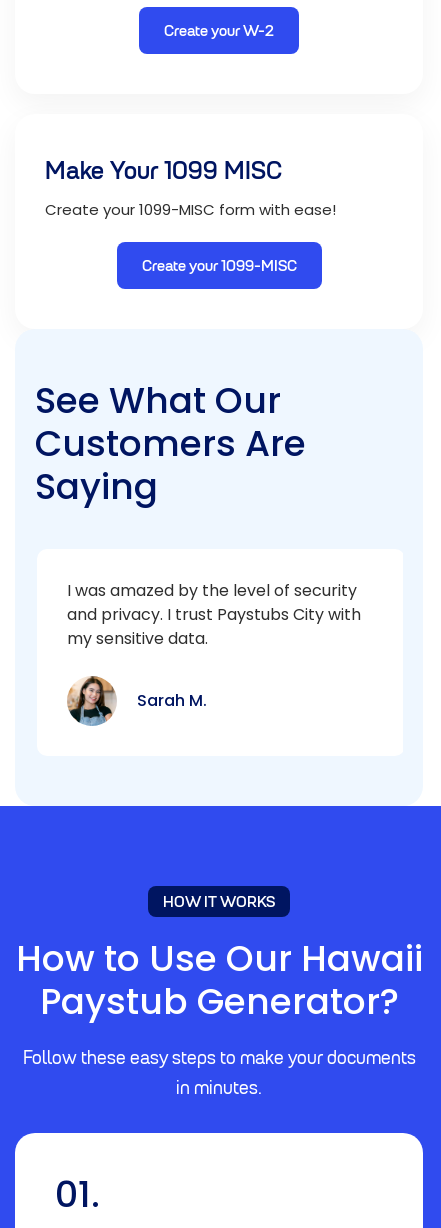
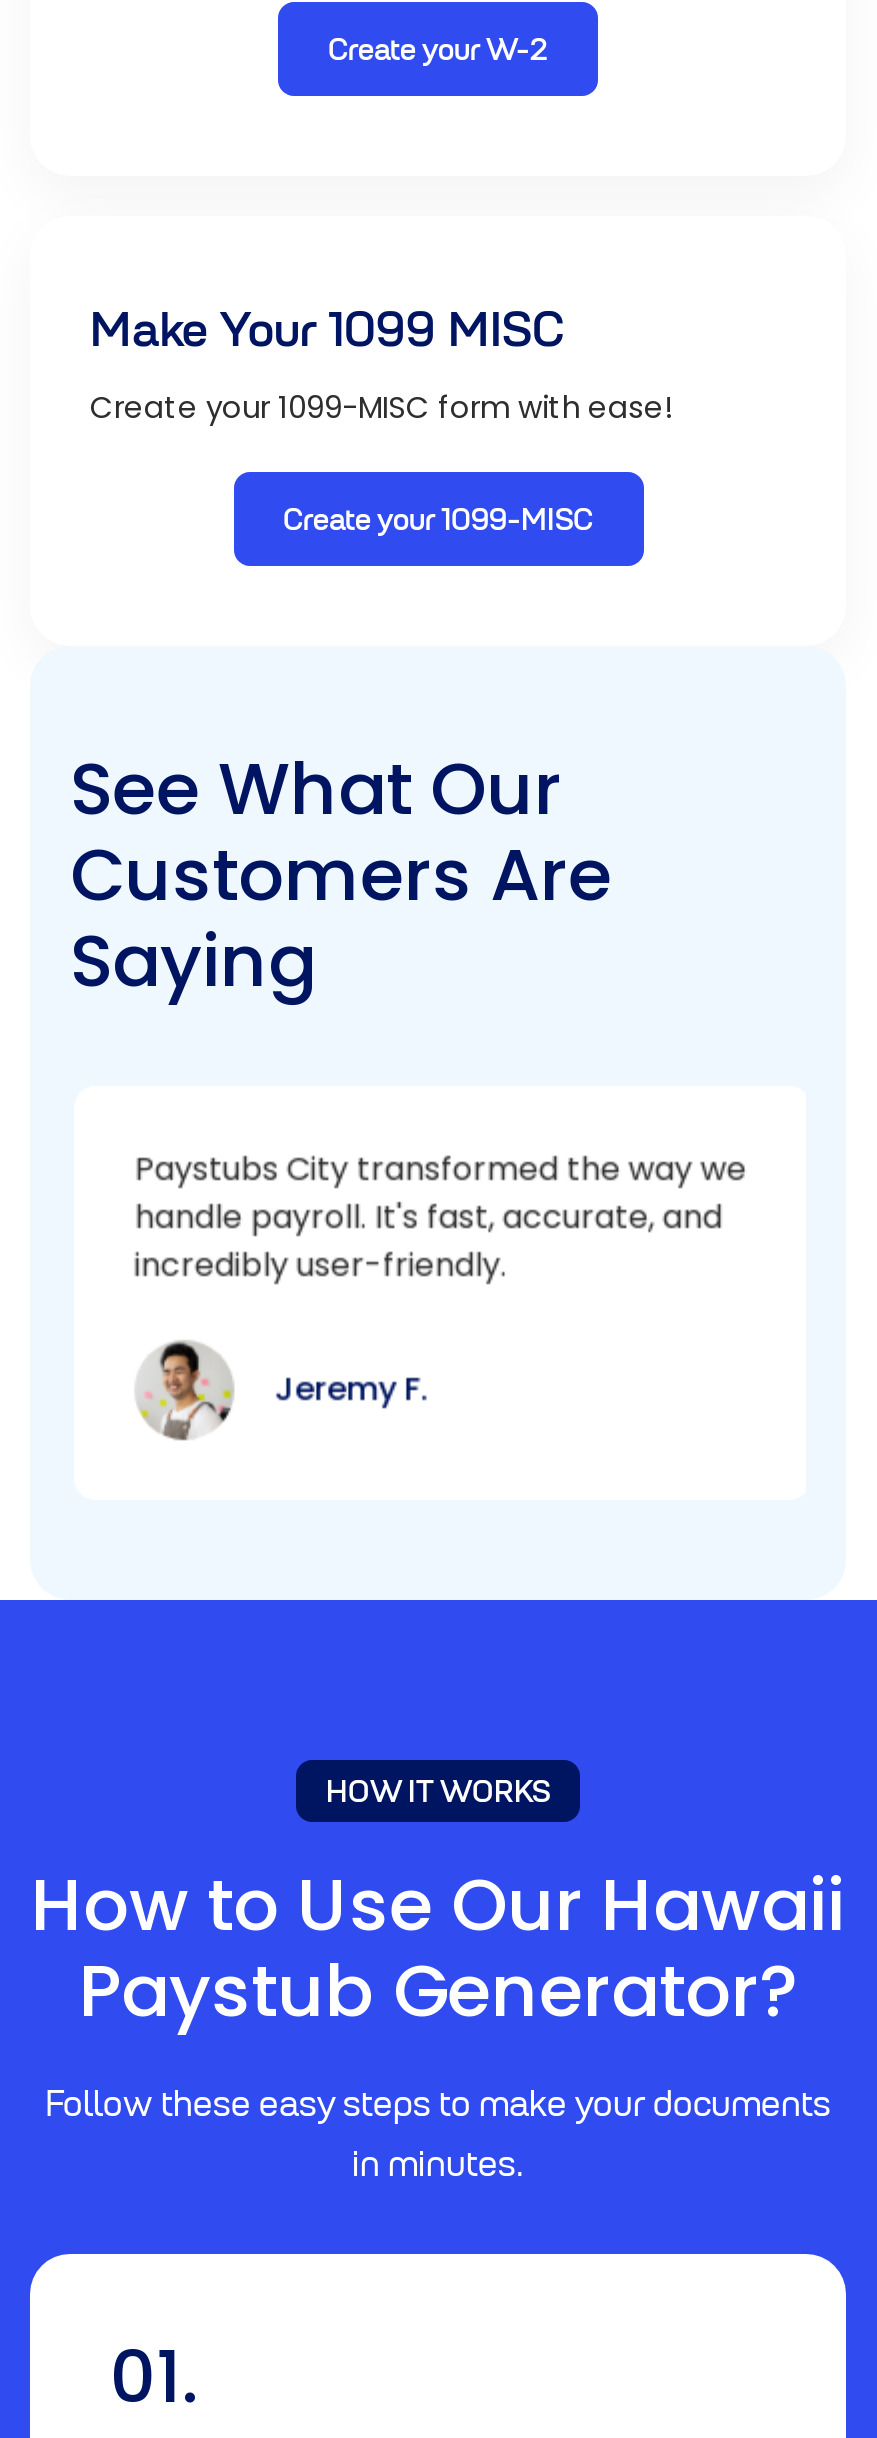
[65,579,359,650] I was amazed by the level of security | and privacy. I trust Paystubs City with | my sensitive data. -> [130,1147,742,1289] Paystubs City transformed the way we | handle payroll. It's fast, accurate, and | incredibly user-friendly.
[67,676,205,726] [image] | Sarah M. -> [136,1341,424,1441] [image] | Jeremy F.

